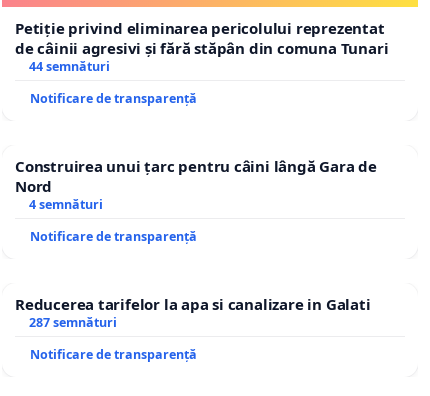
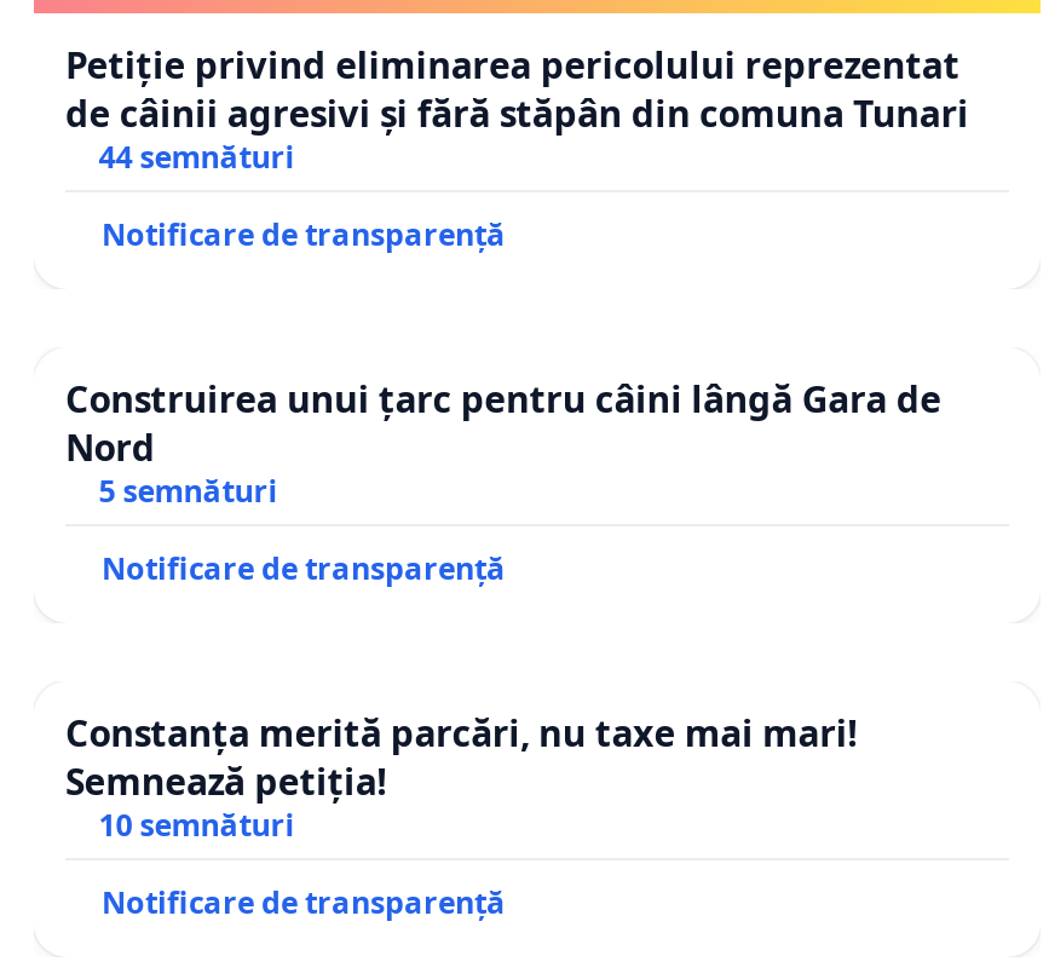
[29,196,103,213] 4 semnături -> [99,471,278,513] 5 semnături
[15,294,370,331] Reducerea tarifelor la apa si canalizare in Galati | 287 semnături -> [65,709,857,847] Constanța merită parcări, nu taxe mai mari! | Semnează petiția! | 10 semnături

